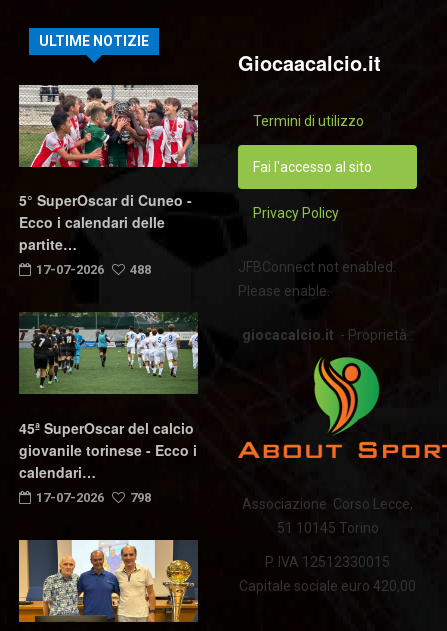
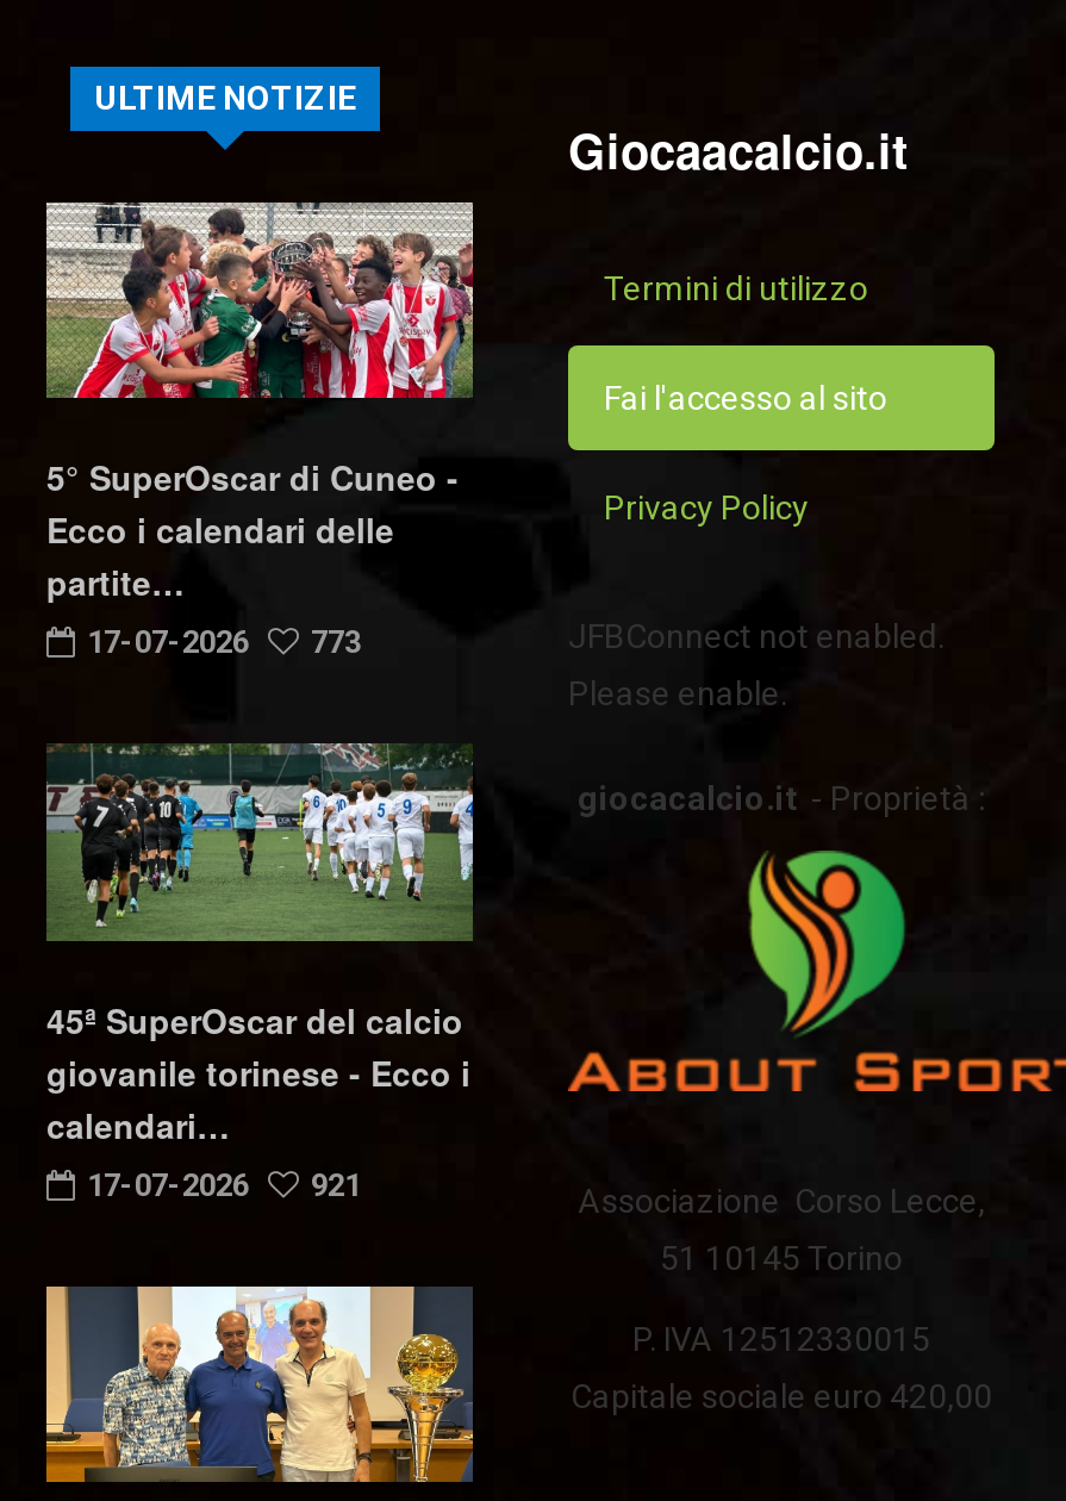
[36,262,151,277] 17-07-2026 488 -> [87,625,361,660] 17-07-2026 773
[36,490,151,505] 17-07-2026 798 -> [87,1167,361,1203] 17-07-2026 921

